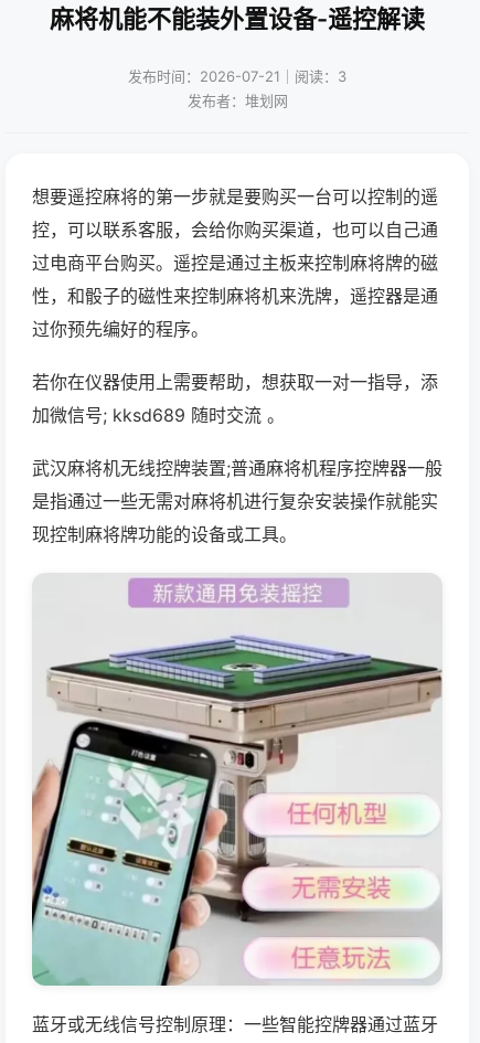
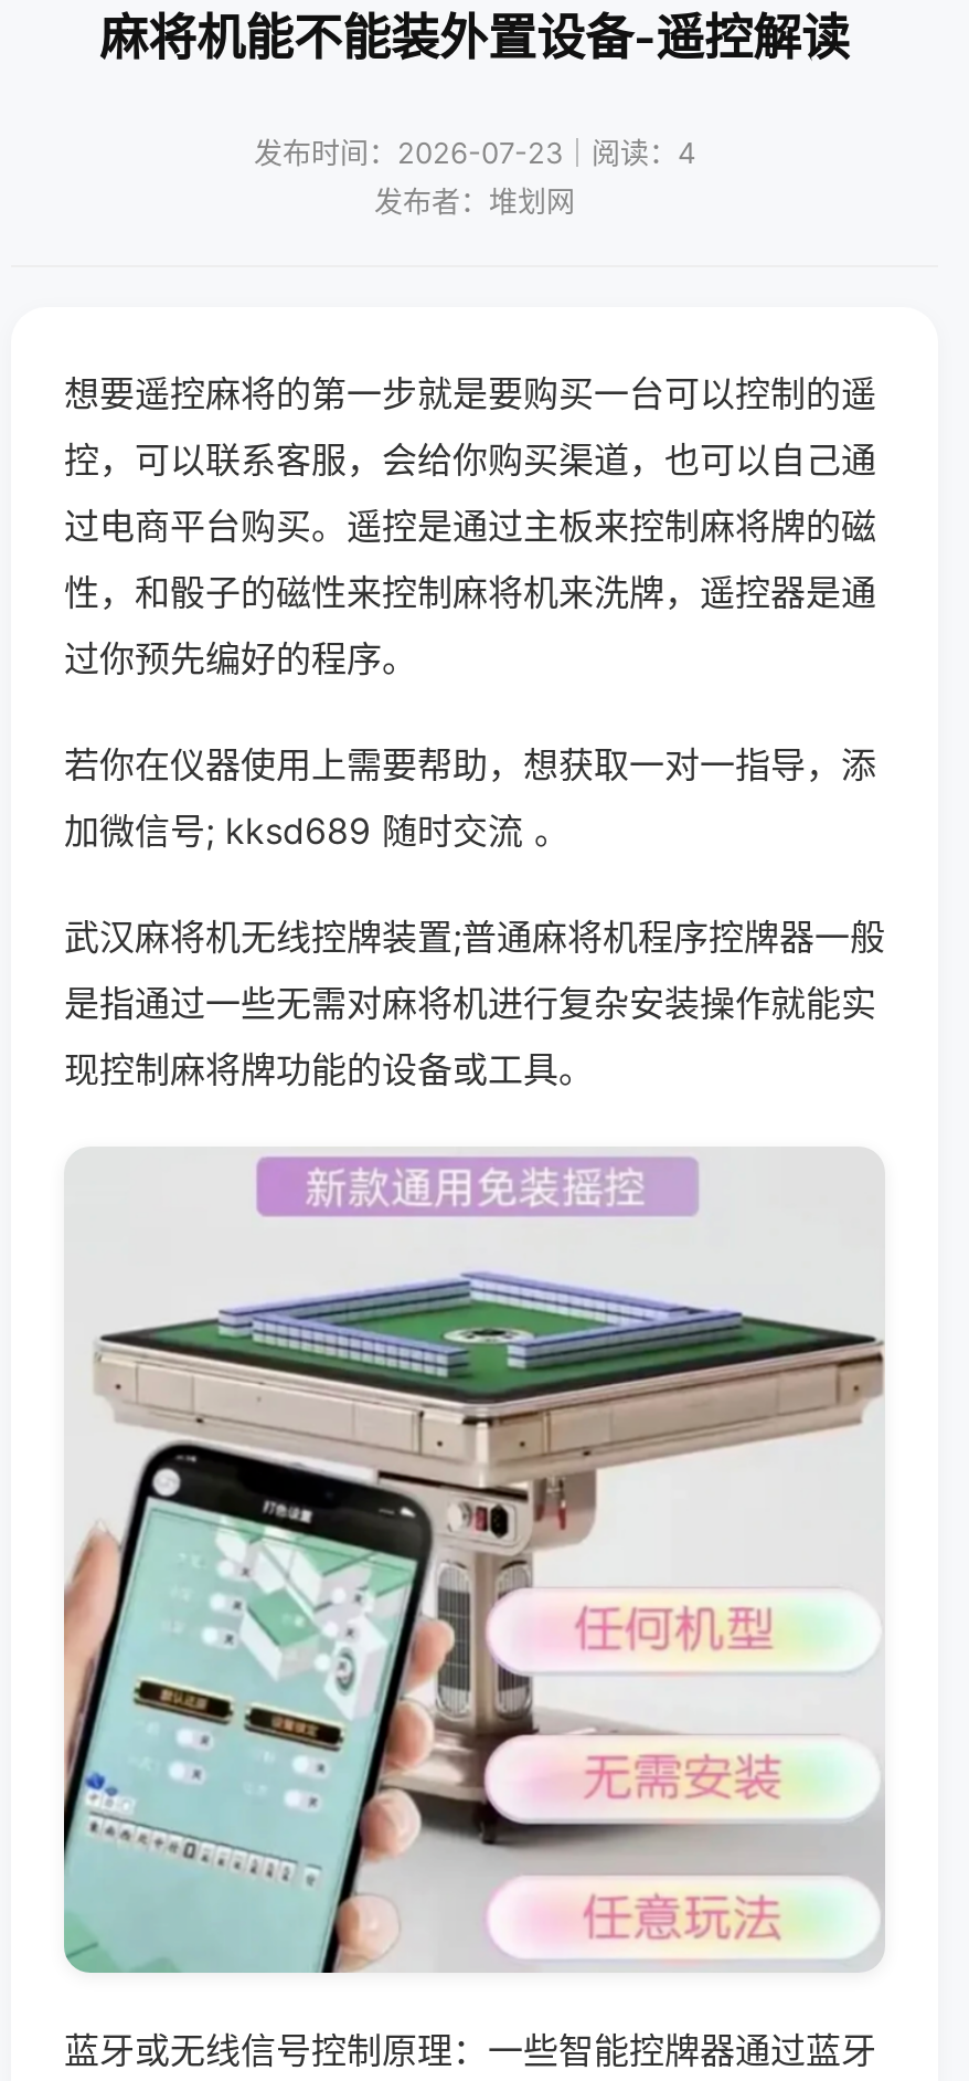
[128,67,346,85] 发布时间：2026-07-21｜阅读：3 -> [254,135,695,170] 发布时间：2026-07-23｜阅读：4

